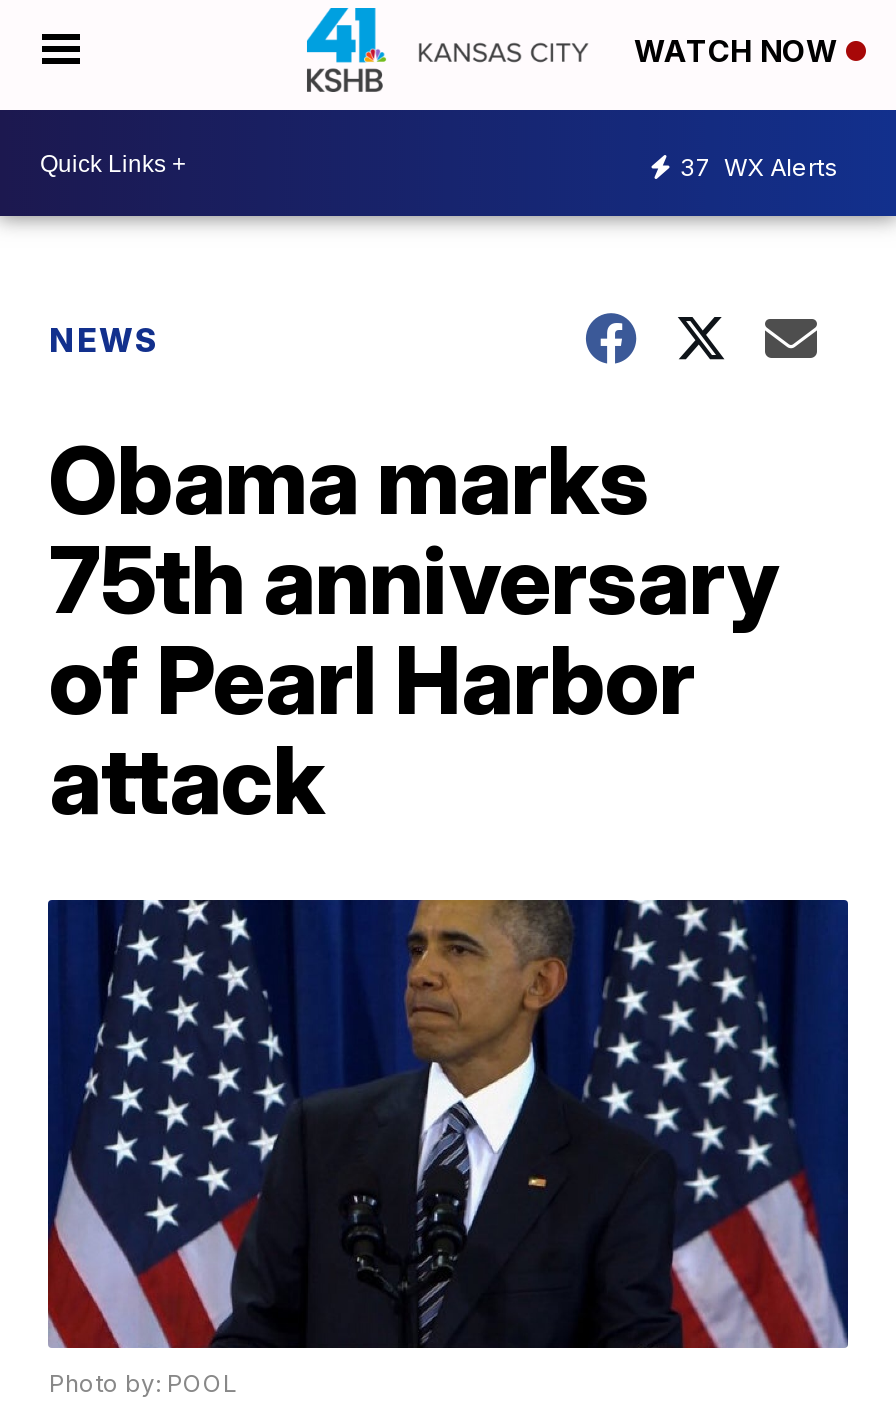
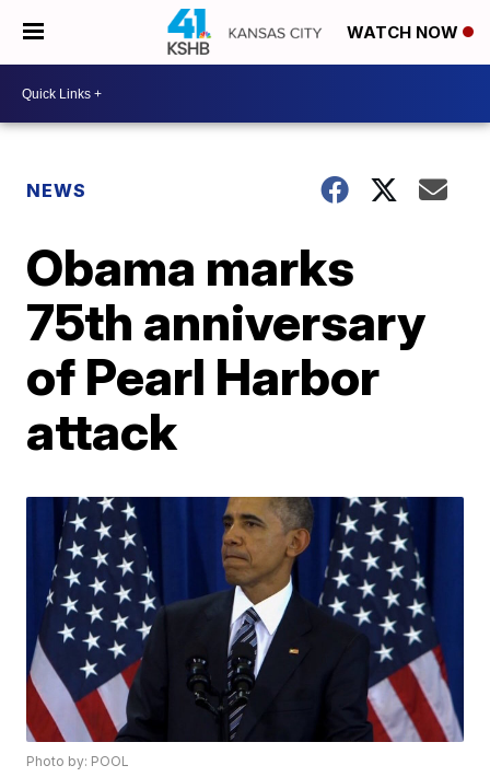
[680,151,838,181] 37 WX Alerts -> none

